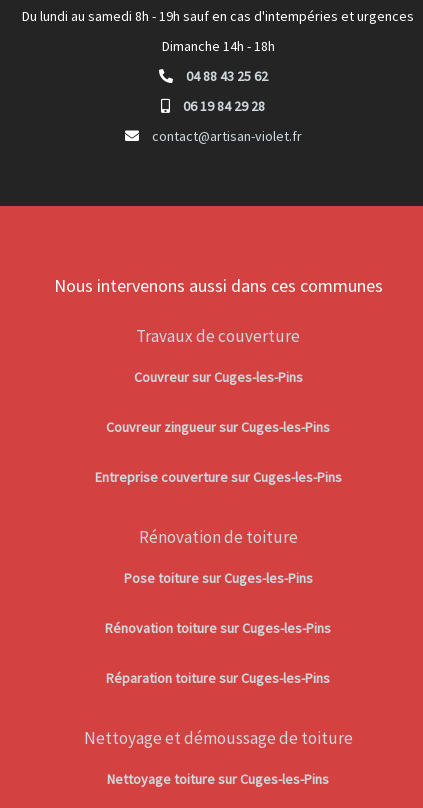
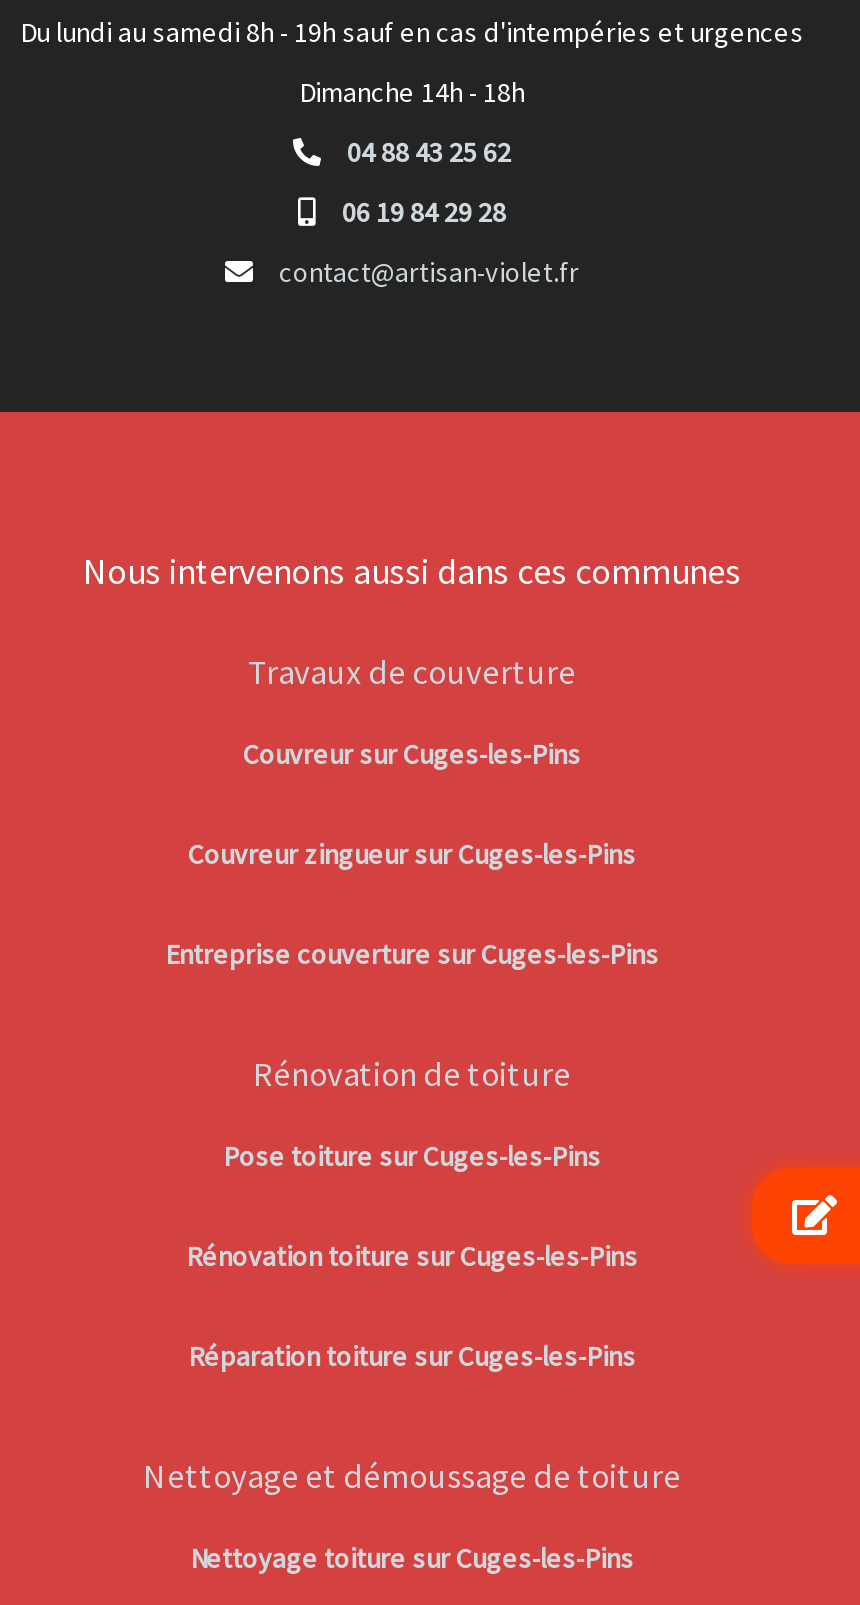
none -> [748,1164,854,1268] [image]

